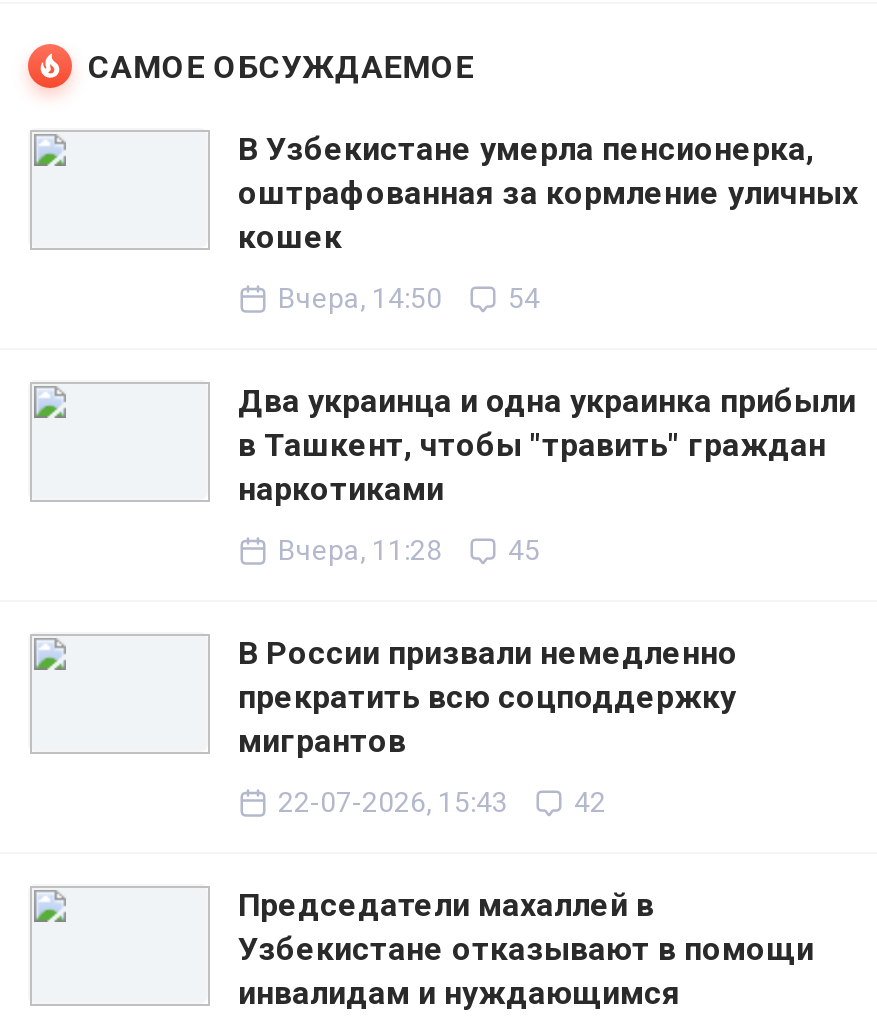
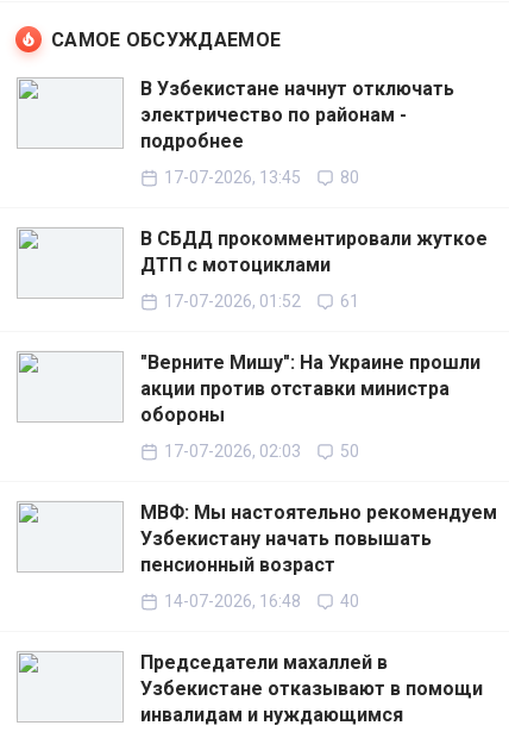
[238,131,858,819] В Узбекистане умерла пенсионерка, | оштрафованная за кормление уличных | кошек | Вчера, 14:50 | 54 | Два украинца и одна украинка прибыли | в Ташкент, чтобы "травить" граждан | наркотиками | Вчера, 11:28 | 45 | В России призвали немедленно | прекратить всю соцподдержку | мигрантов | 22-07-2026, 15:43 | 42 -> [140,78,497,611] В Узбекистане начнут отключать | электричество по районам - | подробнее | 17-07-2026, 13:45 | 80 | В СБДД прокомментировали жуткое | ДТП с мотоциклами | 17-07-2026, 01:52 | 61 | "Верните Мишу": На Украине прошли | акции против отставки министра | обороны | 17-07-2026, 02:03 | 50 | МВФ: Мы настоятельно рекомендуем | Узбекистану начать повышать | пенсионный возраст | 14-07-2026, 16:48 | 40

